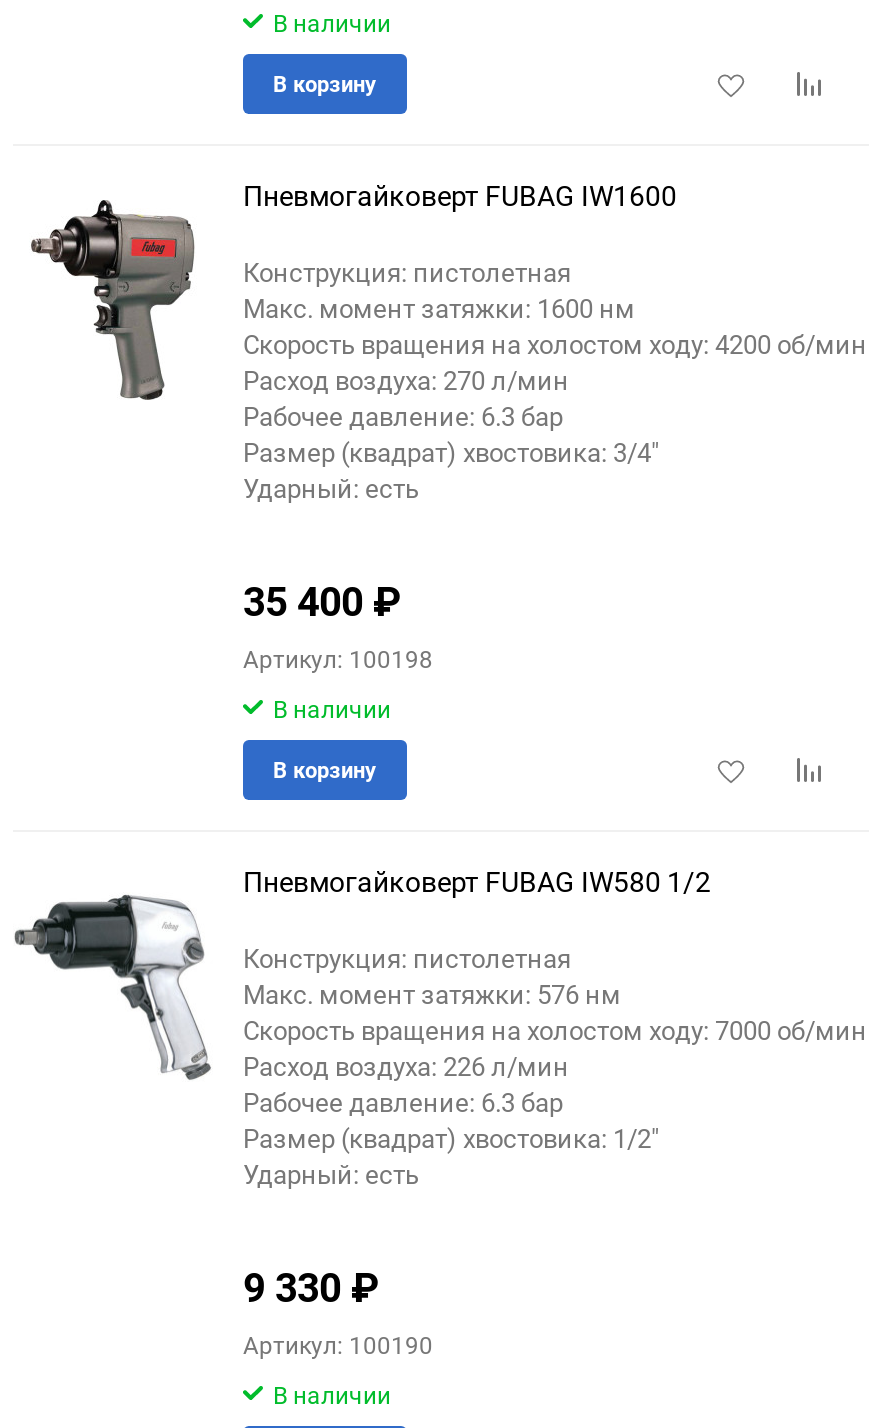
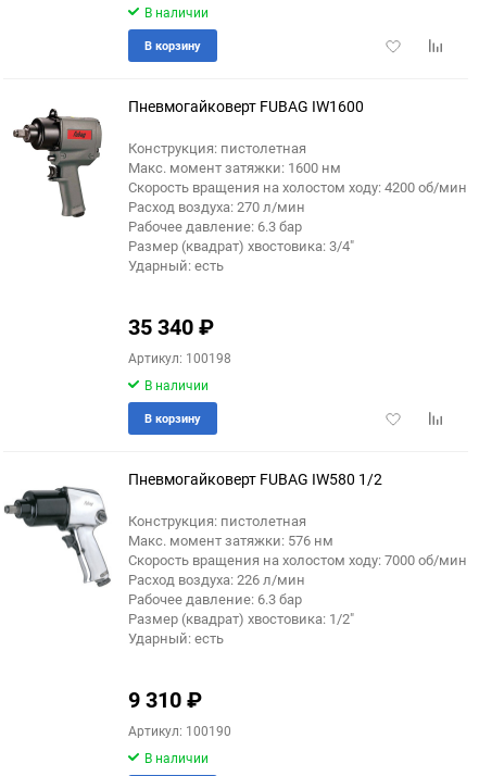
[243,574,401,628] 35 400 ₽ -> [128,312,214,341] 35 340 ₽
[243,1260,379,1314] 9 330 ₽ -> [128,684,202,714] 9 310 ₽

